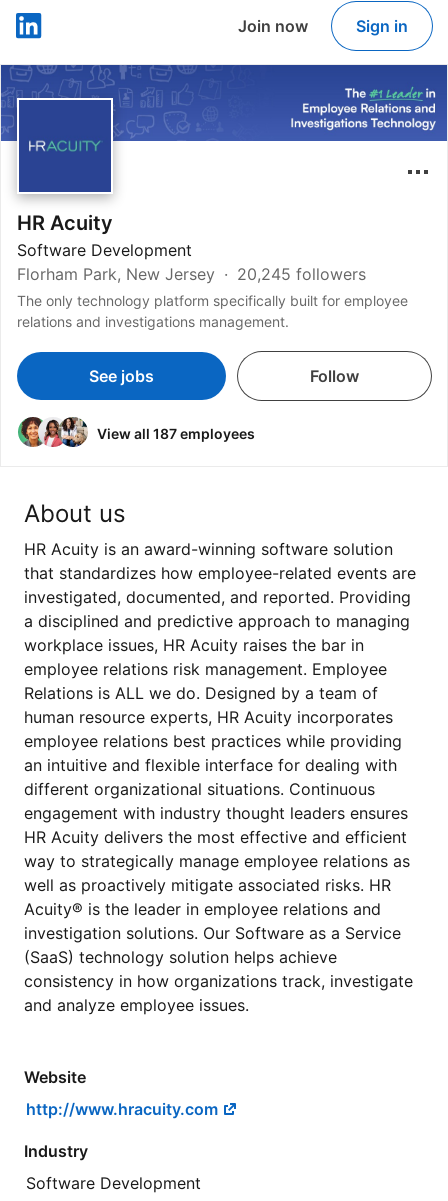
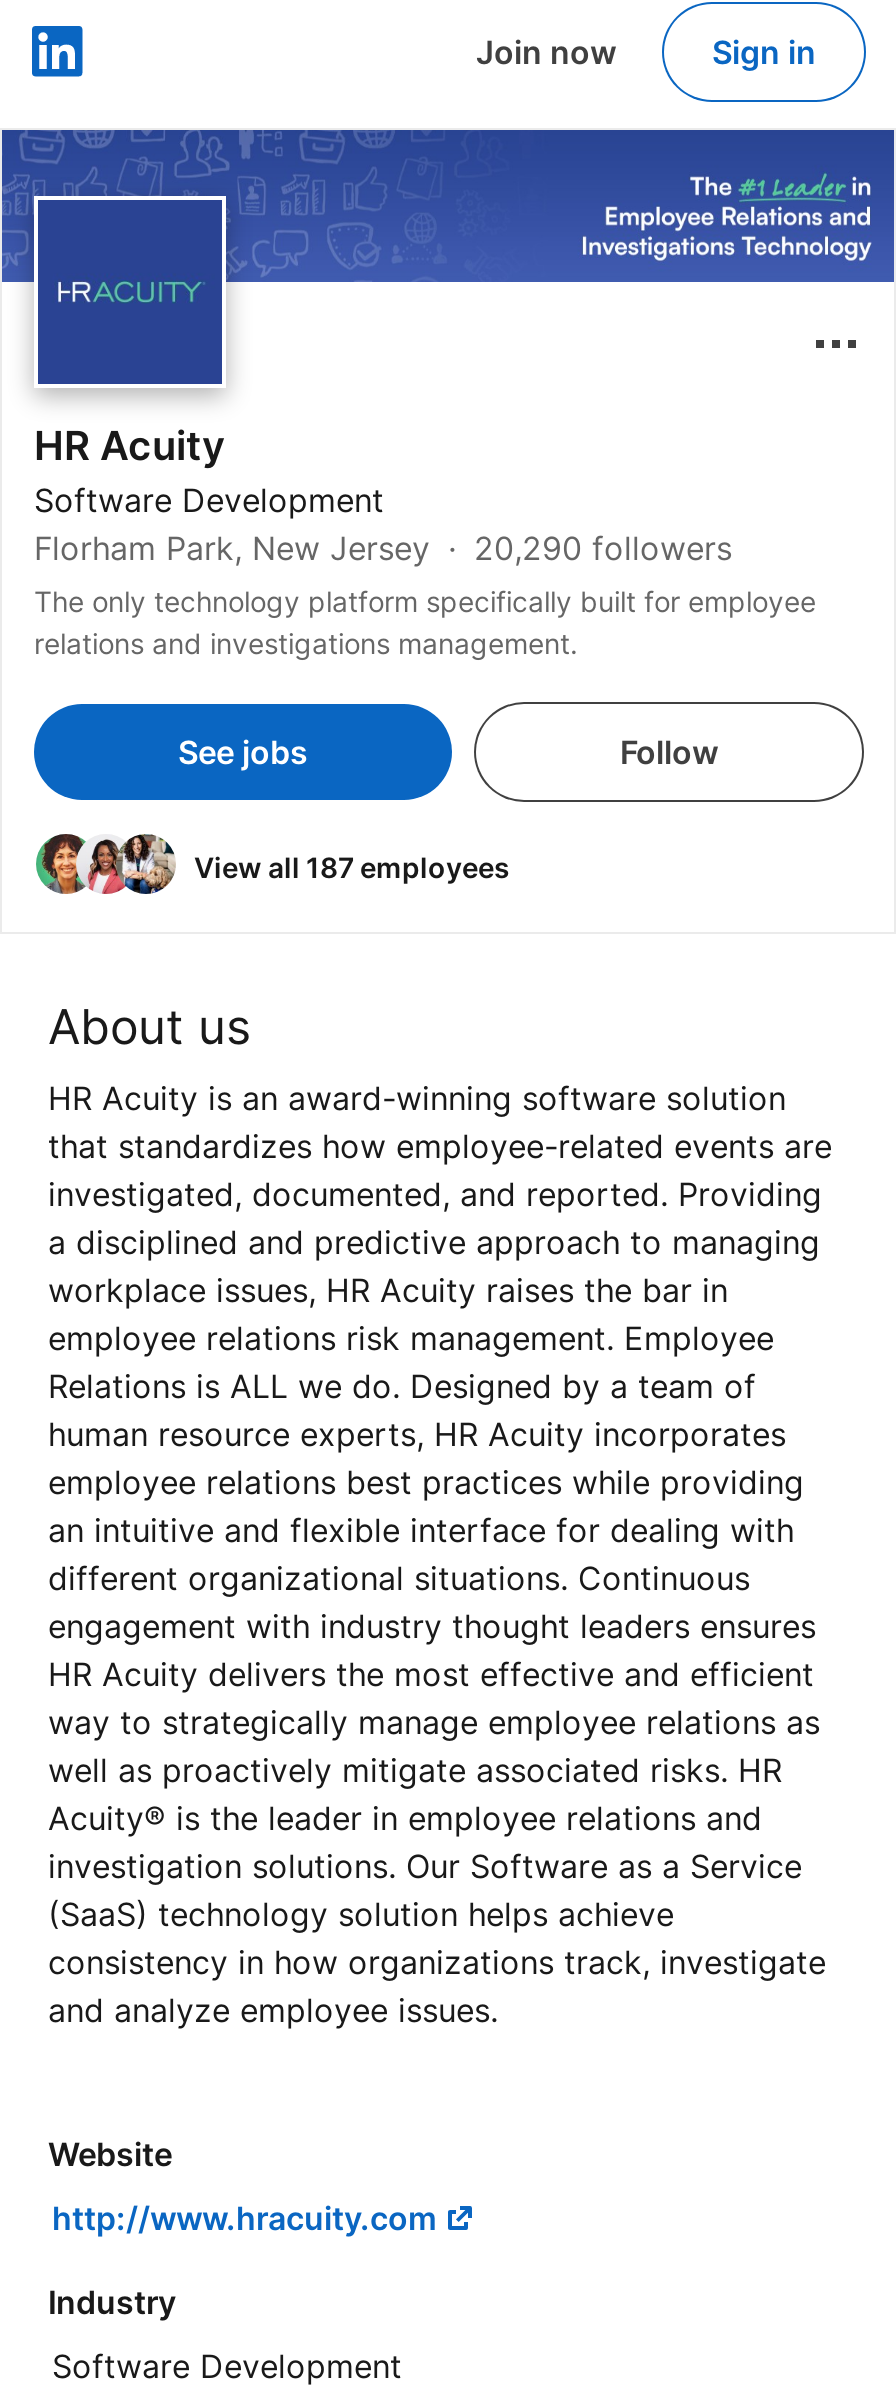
[17,264,366,284] Florham Park, New Jersey 20,245 followers -> [34,528,732,568] Florham Park, New Jersey 20,290 followers

